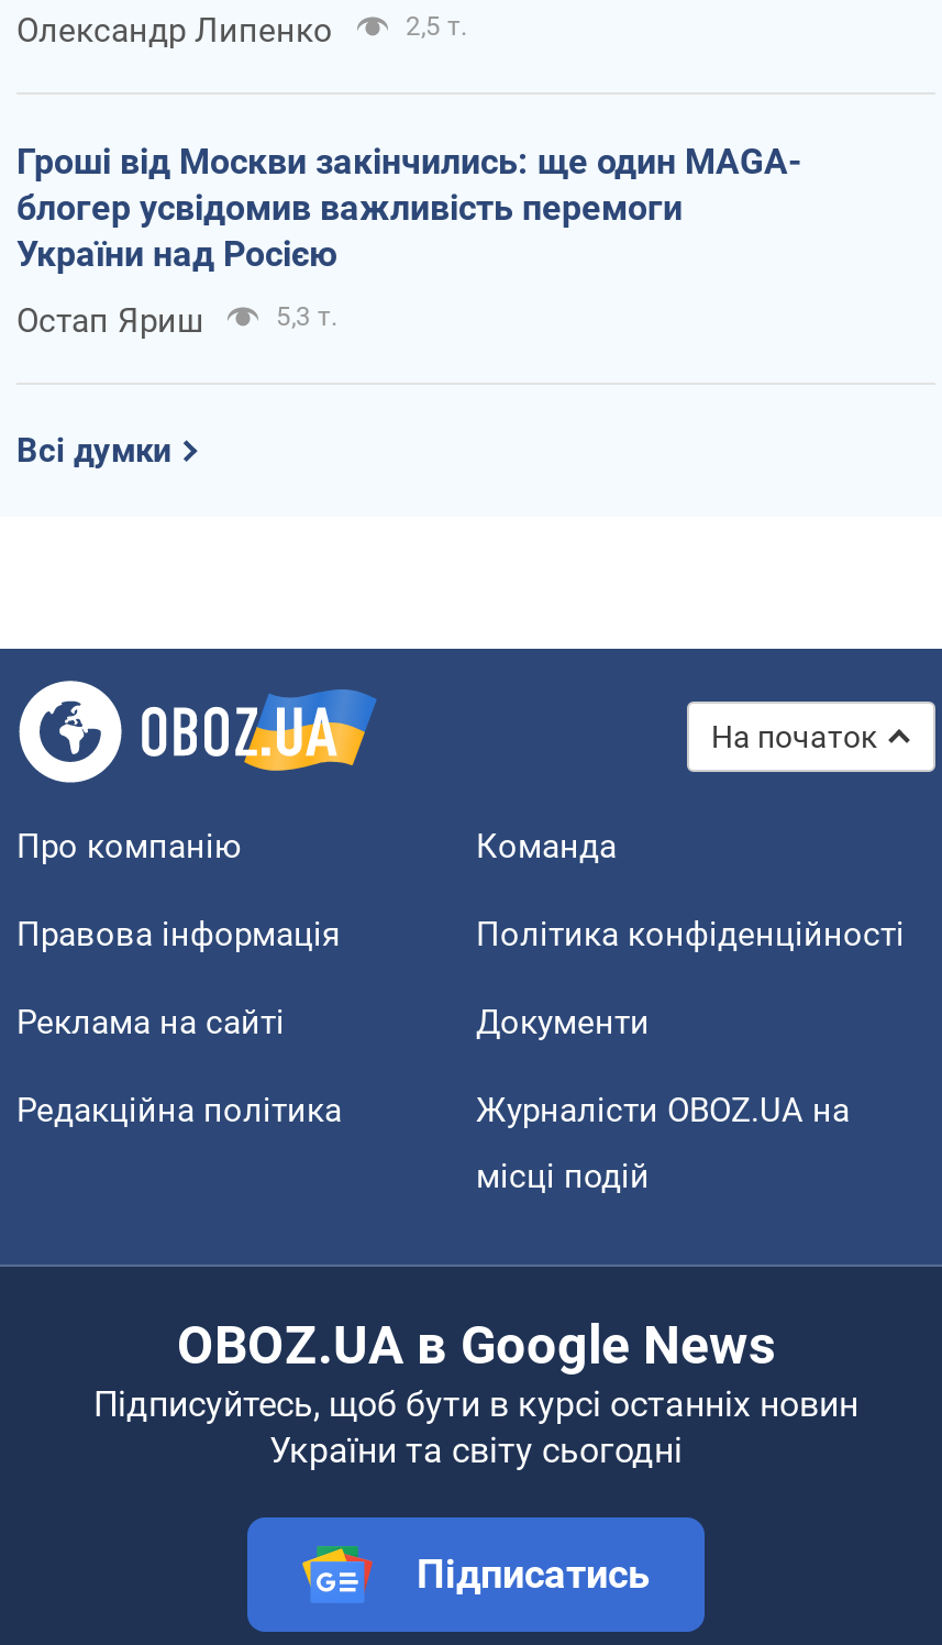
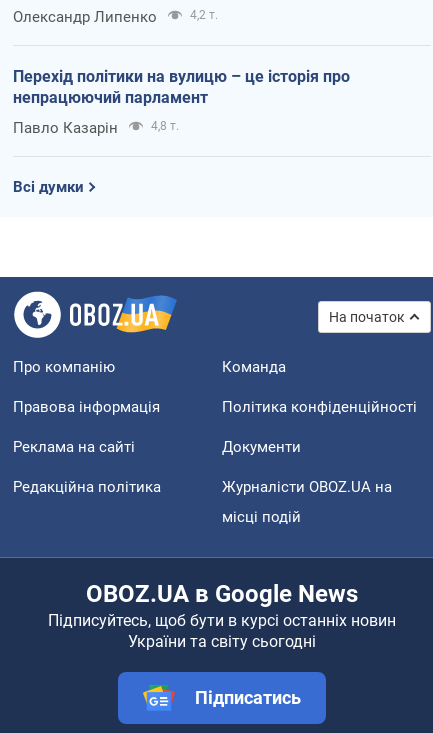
[406,10,467,41] 2,5 т. -> [190,8,218,22] 4,2 т.
[16,140,801,274] Гроші від Москви закінчились: ще один MAGA- | блогер усвідомив важливість перемоги | України над Росією -> [13,67,350,107] Перехід політики на вулицю – це історія про | непрацюючий парламент
[16,301,337,340] Остап Яриш | 5,3 т. -> [13,119,179,137] Павло Казарін | 4,8 т.

